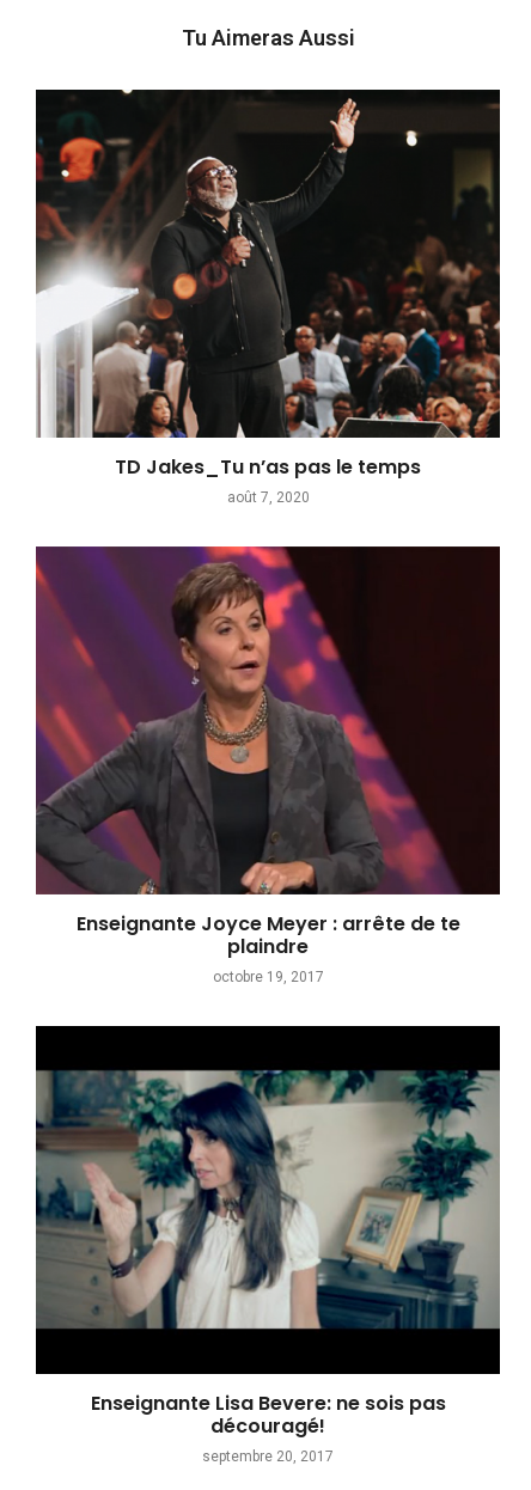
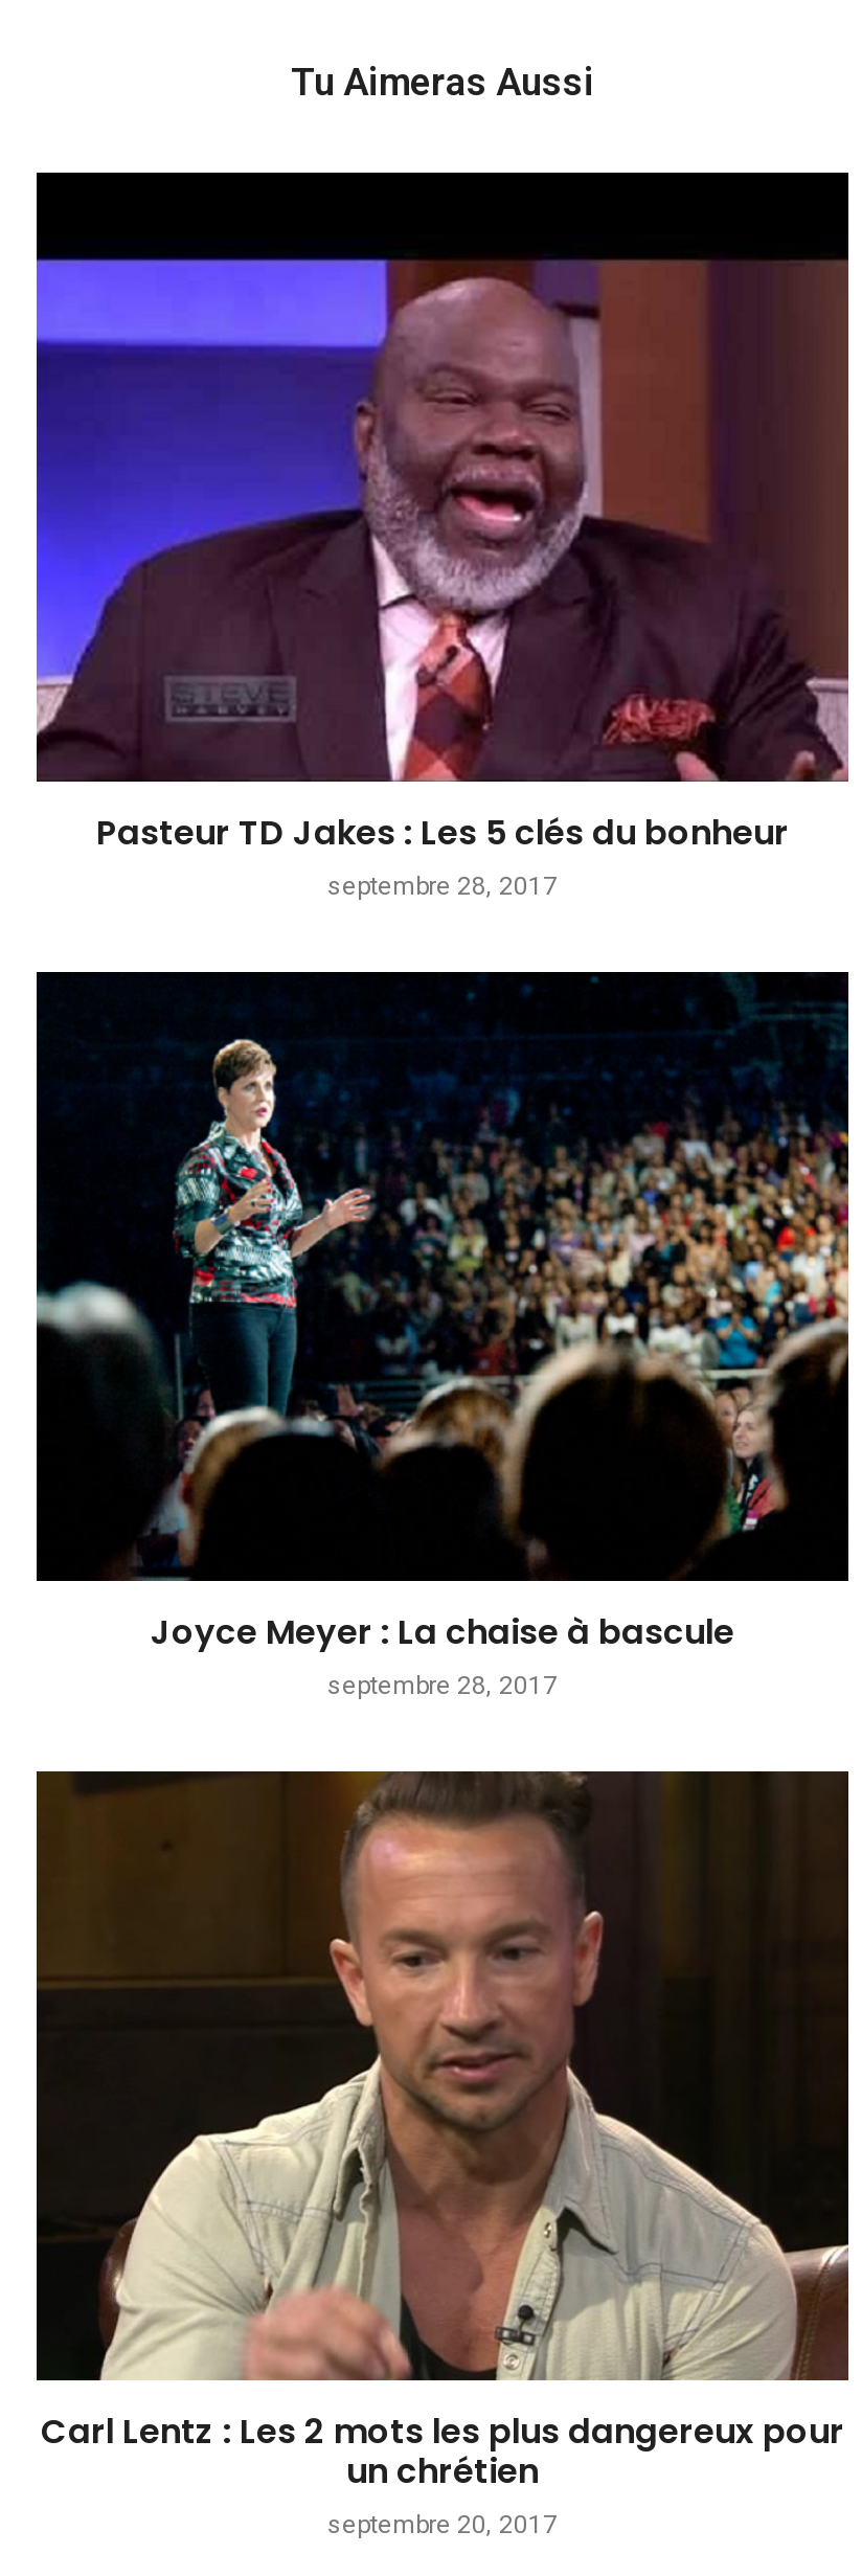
[35,90,500,505] [image] | TD Jakes_Tu n’as pas le temps | août 7, 2020 -> [35,171,850,900] [image] | Pasteur TD Jakes : Les 5 clés du bonheur | septembre 28, 2017
[35,545,500,985] [image] | Enseignante Joyce Meyer : arrête de te | plaindre | octobre 19, 2017 -> [35,970,850,1700] [image] | Joyce Meyer : La chaise à bascule | septembre 28, 2017
[36,1025,500,1439] [image] | Enseignante Lisa Bevere: ne sois pas | découragé! -> [37,1769,848,2495] [image] | Carl Lentz : Les 2 mots les plus dangereux pour | un chrétien

